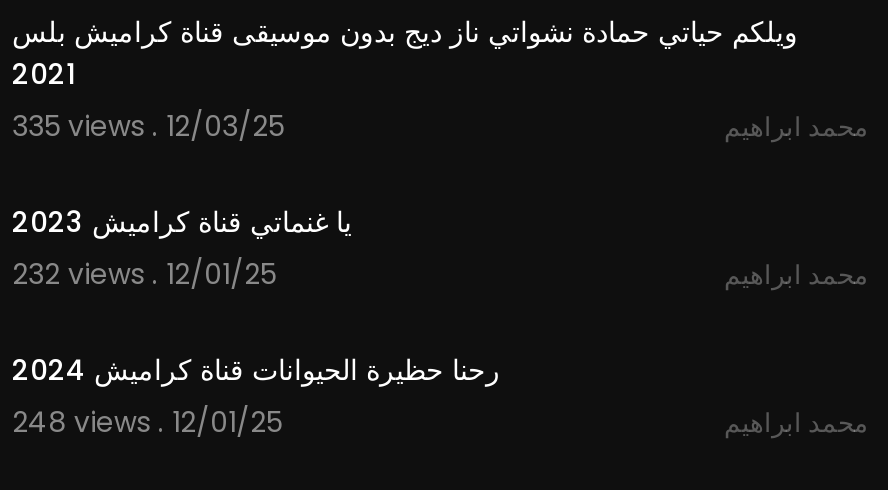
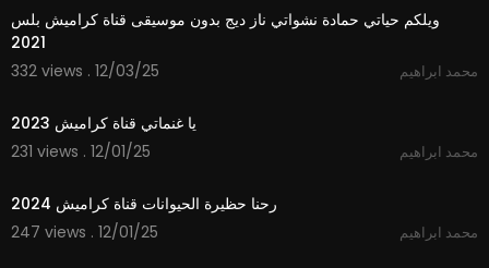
[12,106,284,146] 335 views . 12/03/25 -> [11,60,159,82] 332 views . 12/03/25
[12,254,276,294] 232 views . 12/01/25 -> [11,141,151,162] 231 views . 12/01/25
[12,402,282,442] 248 views . 12/01/25 -> [11,221,158,243] 247 views . 12/01/25

